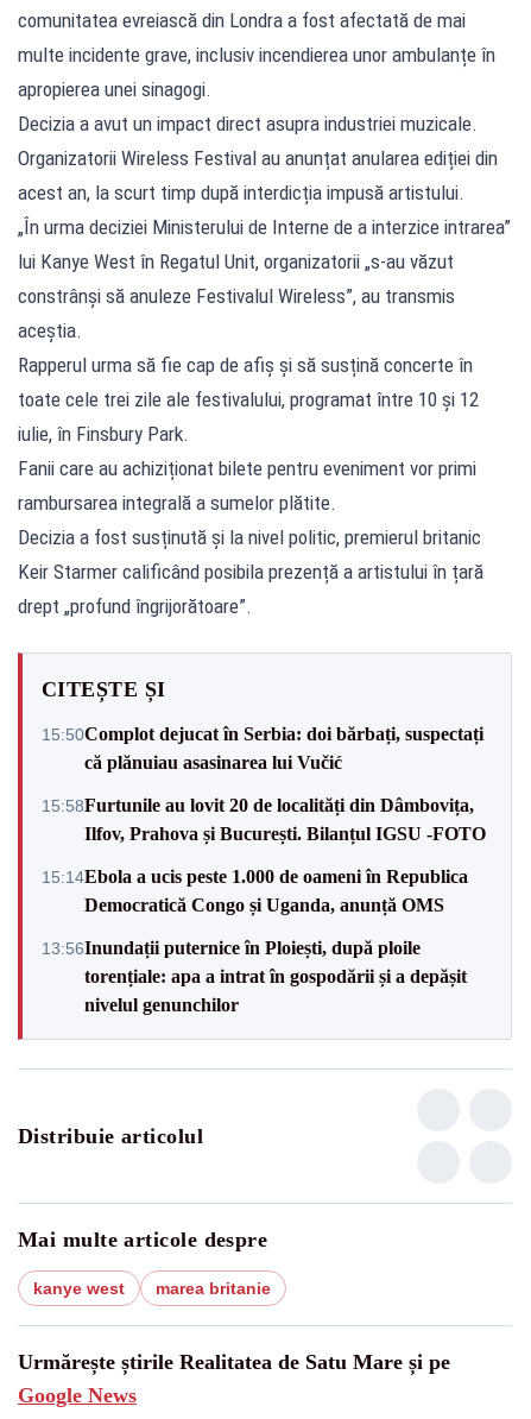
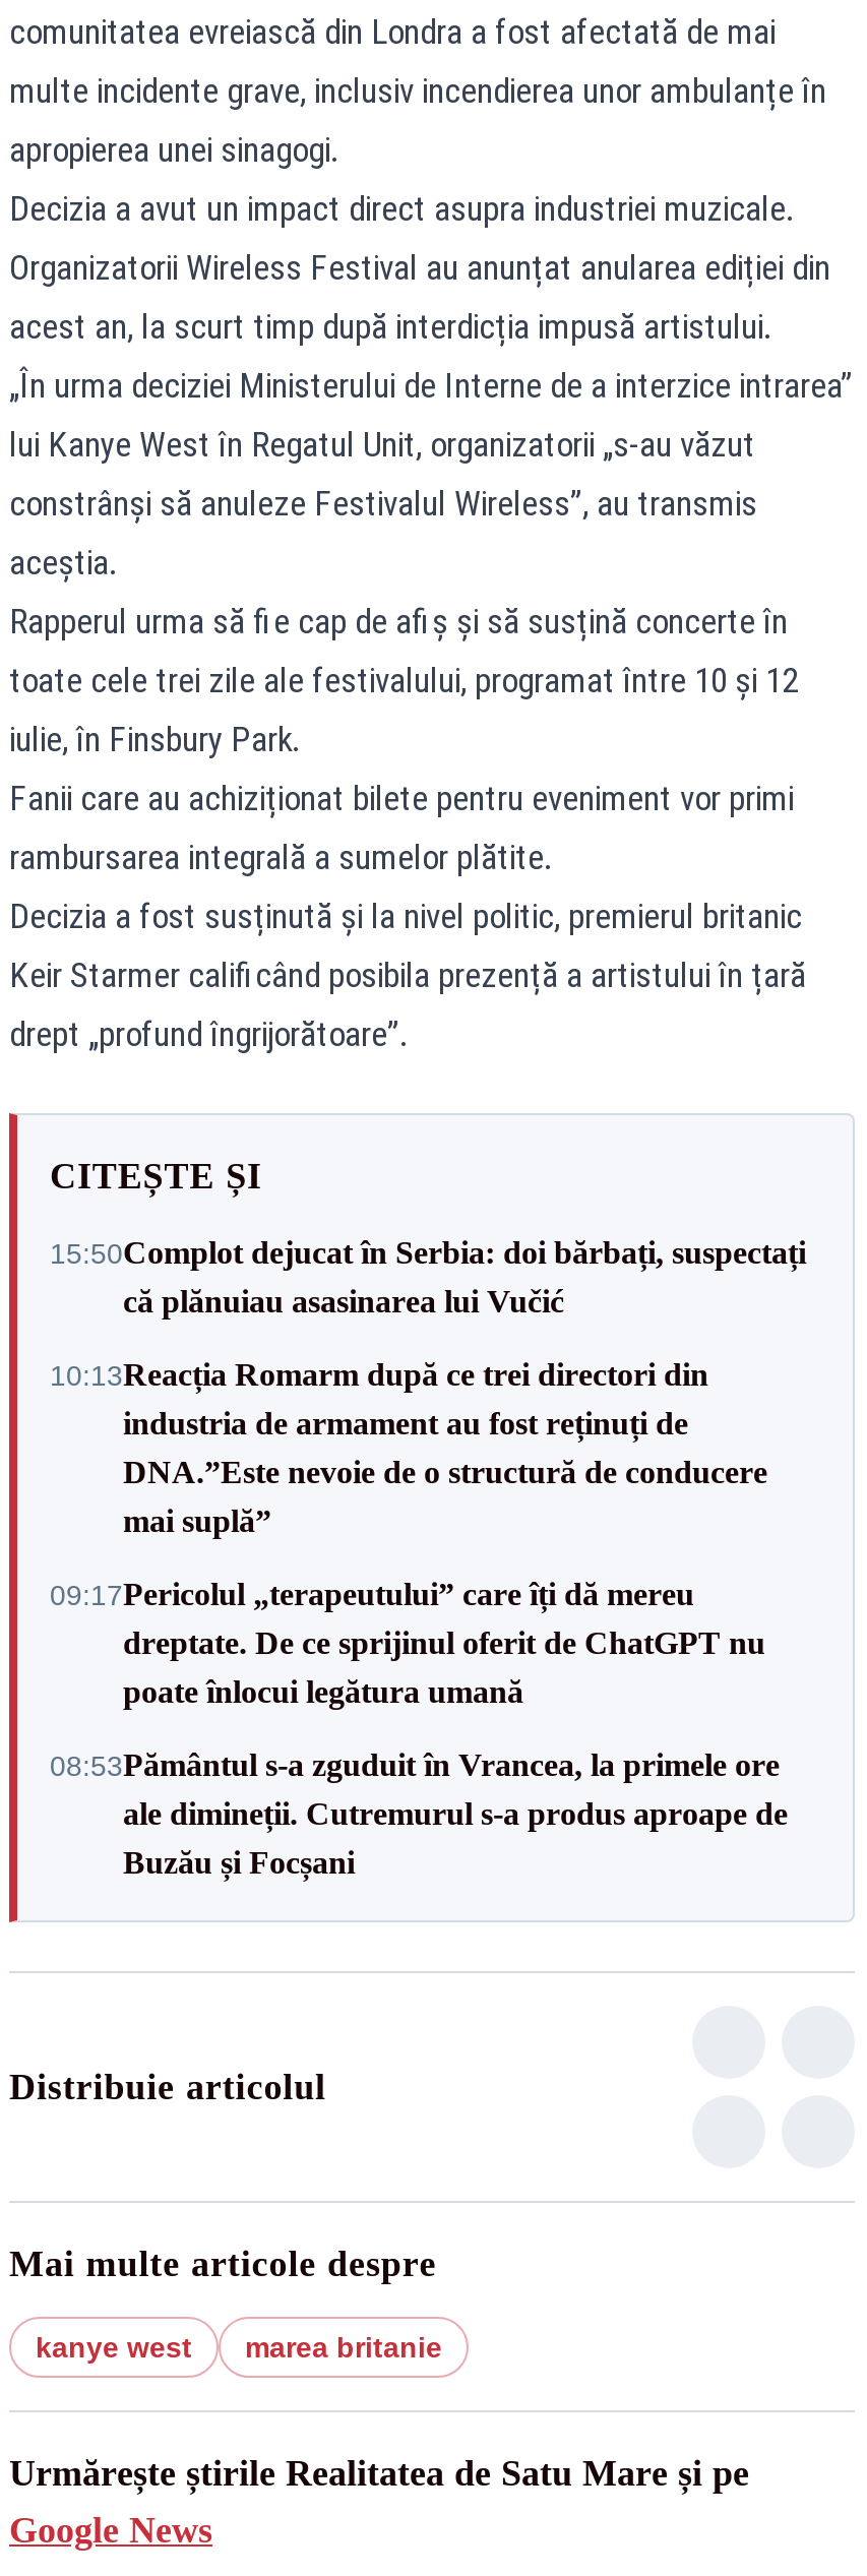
[42,794,486,843] 15:58Furtunile au lovit 20 de localități din Dâmbovița, | Ilfov, Prahova și București. Bilanțul IGSU -FOTO -> [50,1357,767,1538] 10:13Reacția Romarm după ce trei directori din | industria de armament au fost reținuți de | DNA.”Este nevoie de o structură de conducere | mai suplă”
[42,866,468,915] 15:14Ebola a ucis peste 1.000 de oameni în Republica | Democratică Congo și Uganda, anunță OMS -> [50,1577,765,1709] 09:17Pericolul „terapeutului” care îți dă mereu | dreptate. De ce sprijinul oferit de ChatGPT nu | poate înlocui legătura umană
[42,937,467,1014] 13:56Inundații puternice în Ploiești, după ploile | torențiale: apa a intrat în gospodării și a depășit | nivelul genunchilor -> [50,1747,788,1880] 08:53Pământul s-a zguduit în Vrancea, la primele ore | ale dimineții. Cutremurul s-a produs aproape de | Buzău și Focșani

